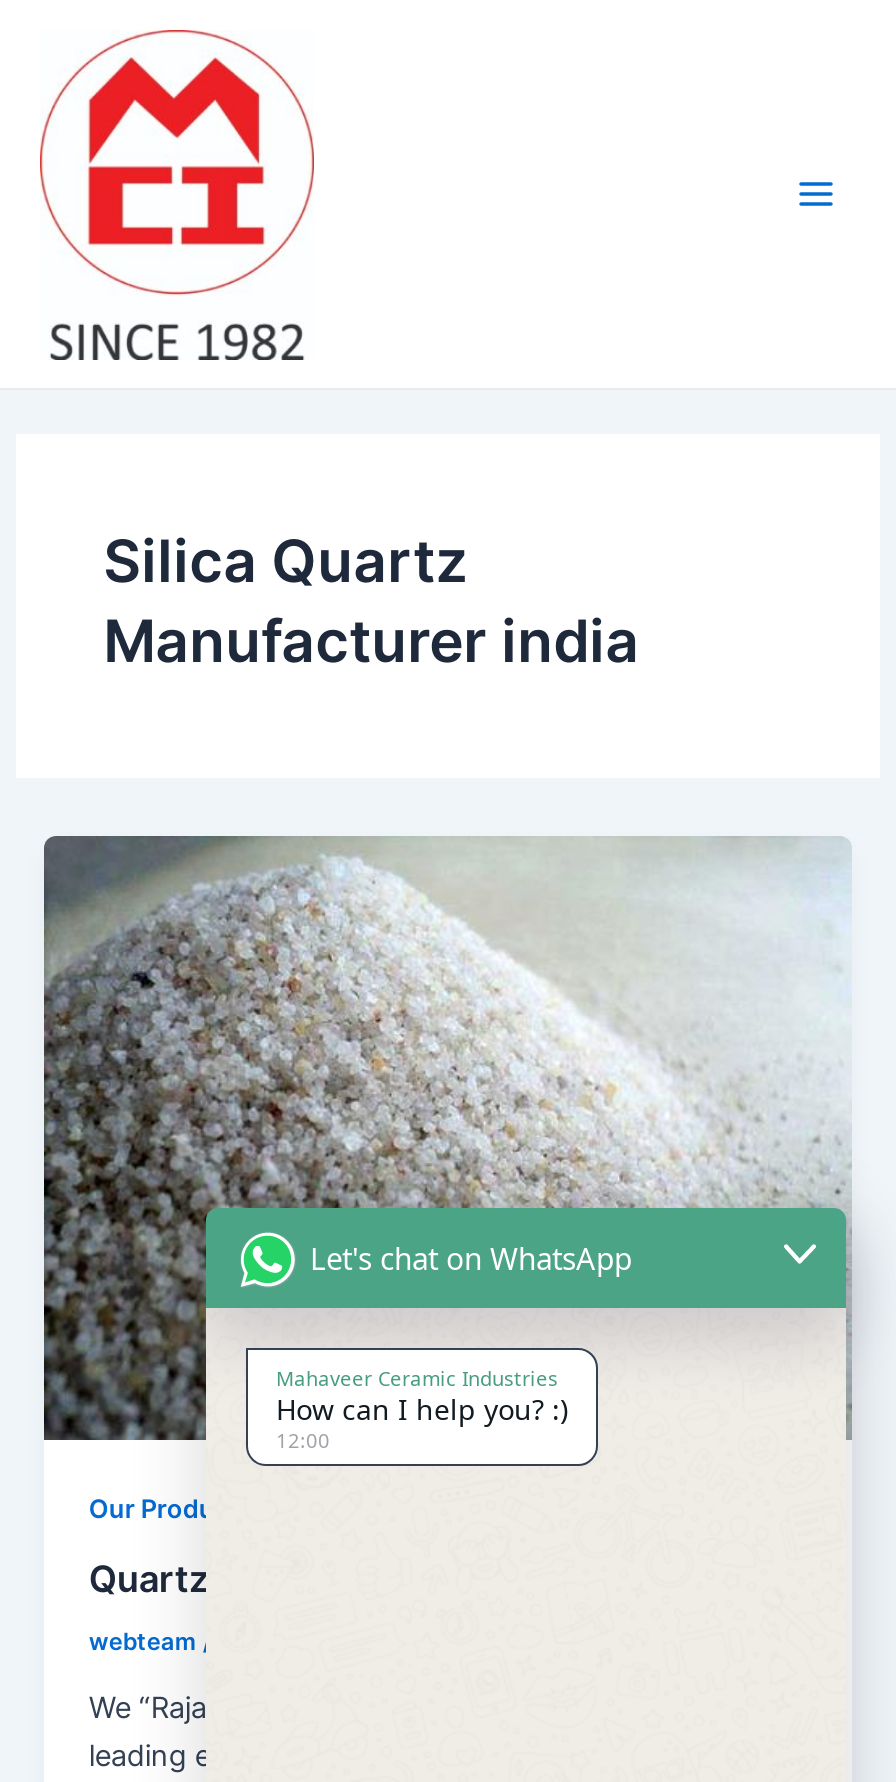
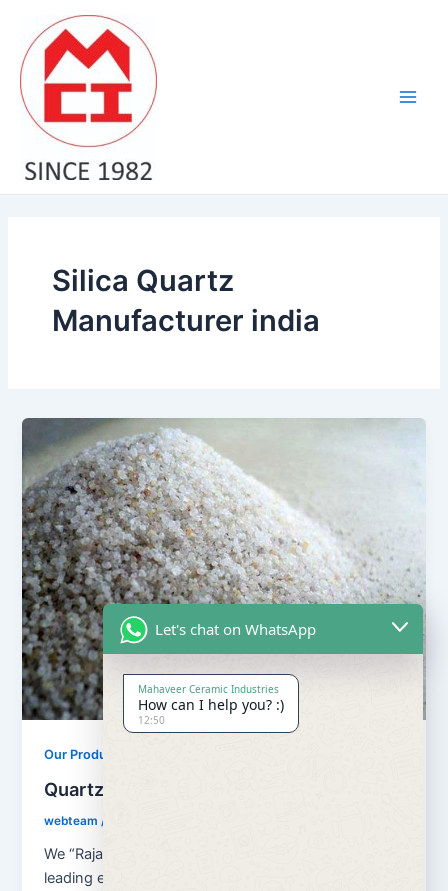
[276,1426,330,1454] 12:00 -> [138,713,165,727] 12:50

